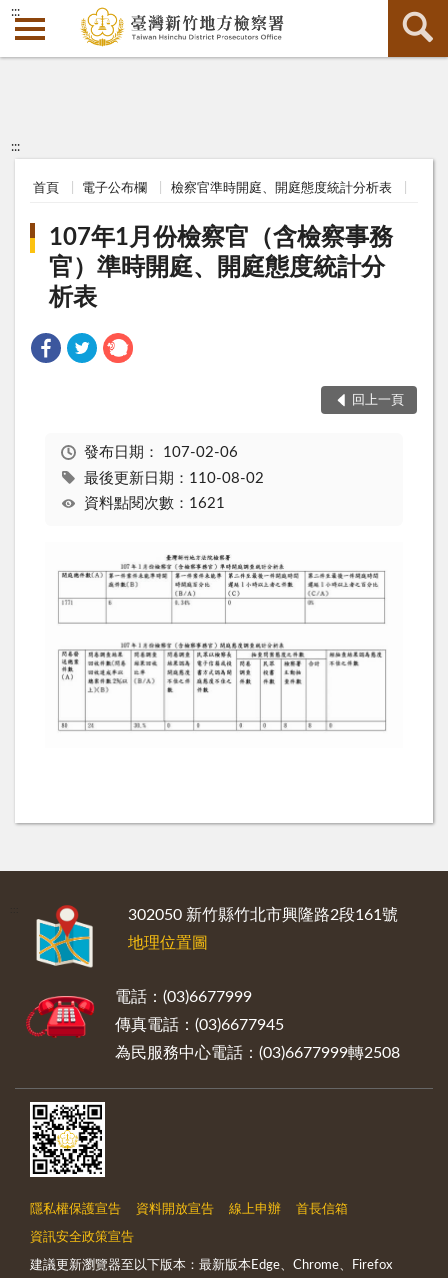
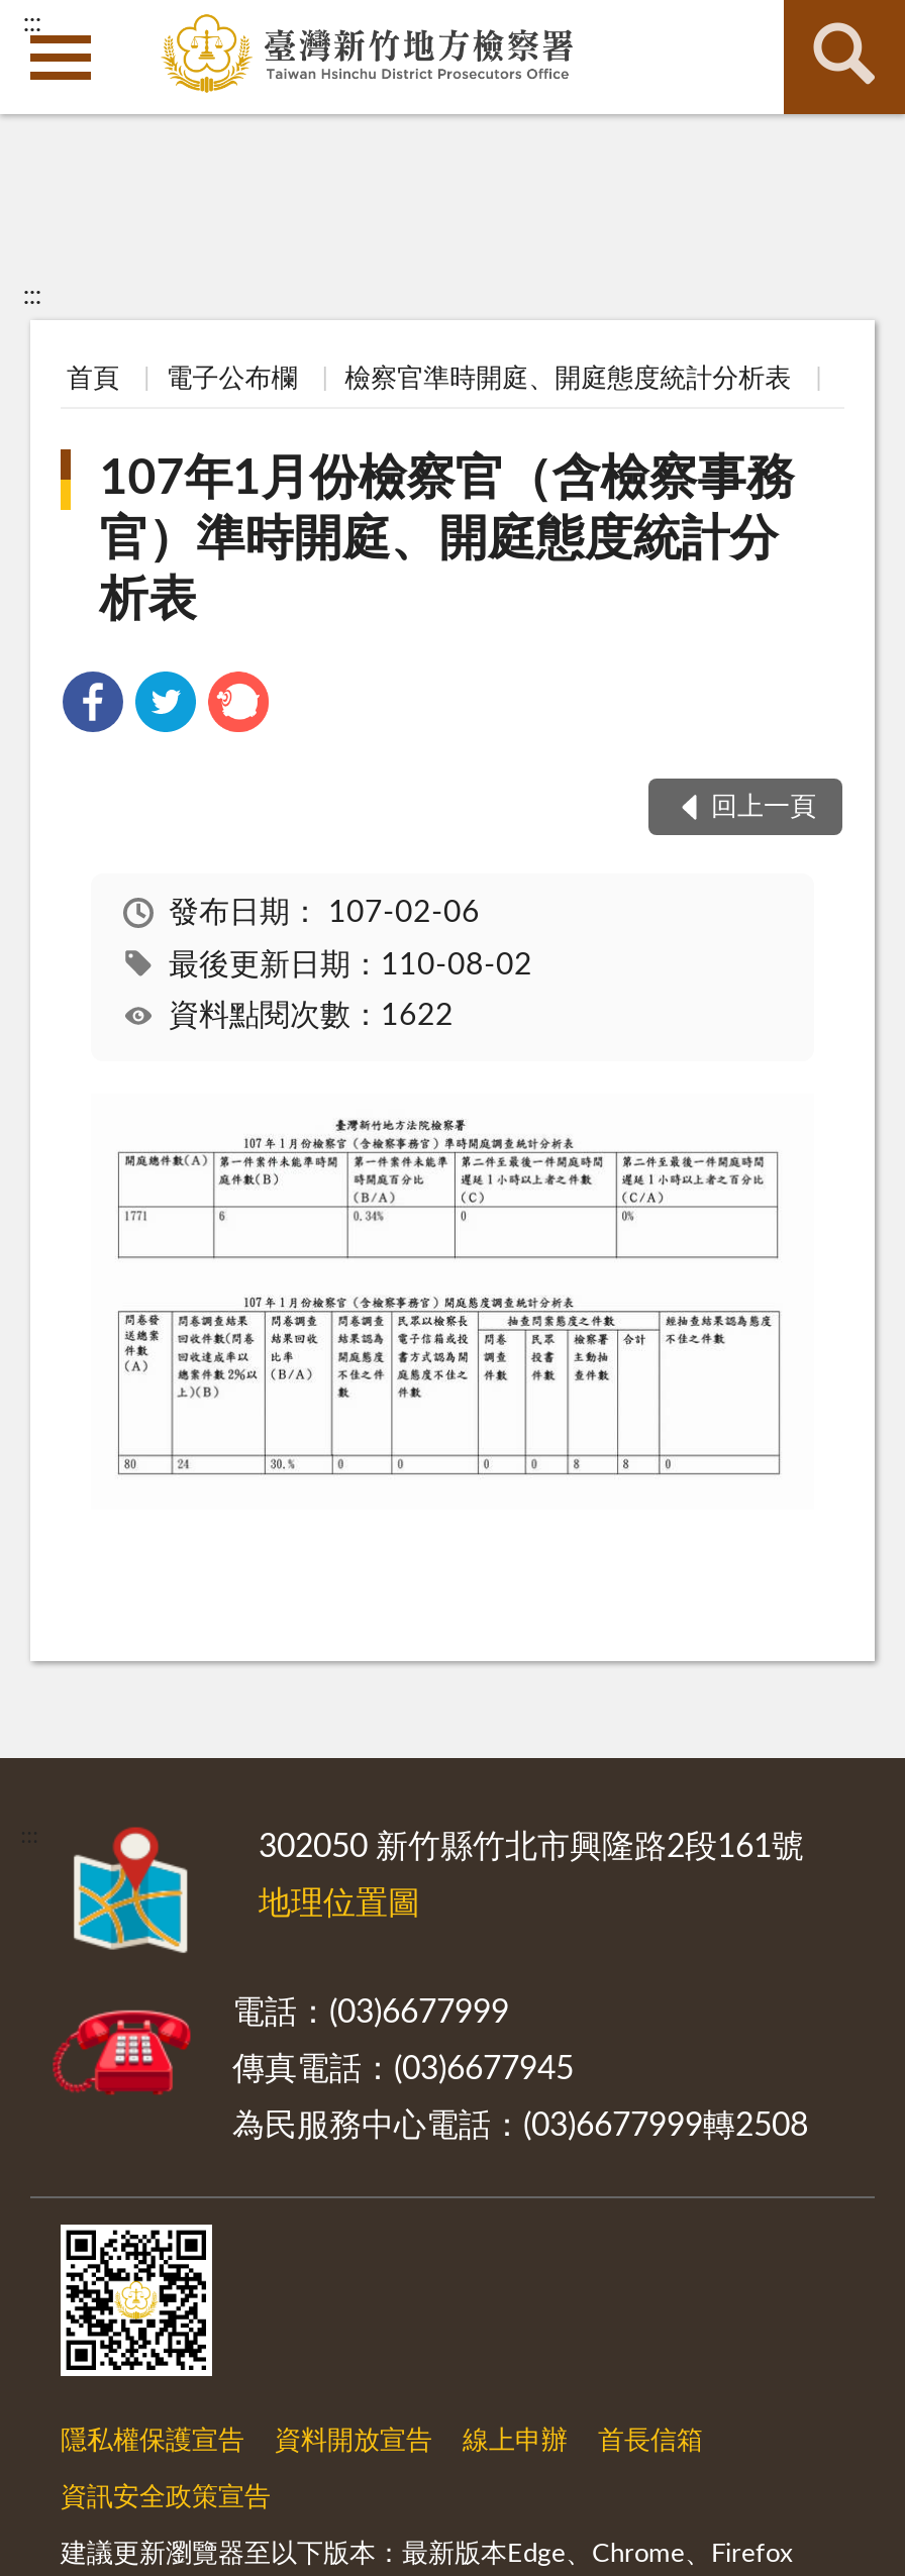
[83,496,224,511] 資料點閱次數：1621 -> [169,1001,454,1032] 資料點閱次數：1622

